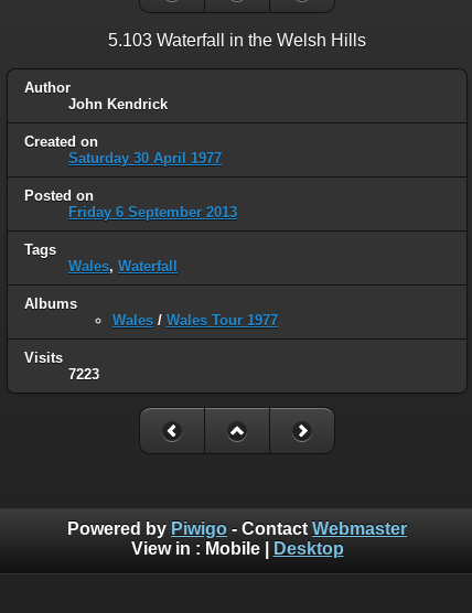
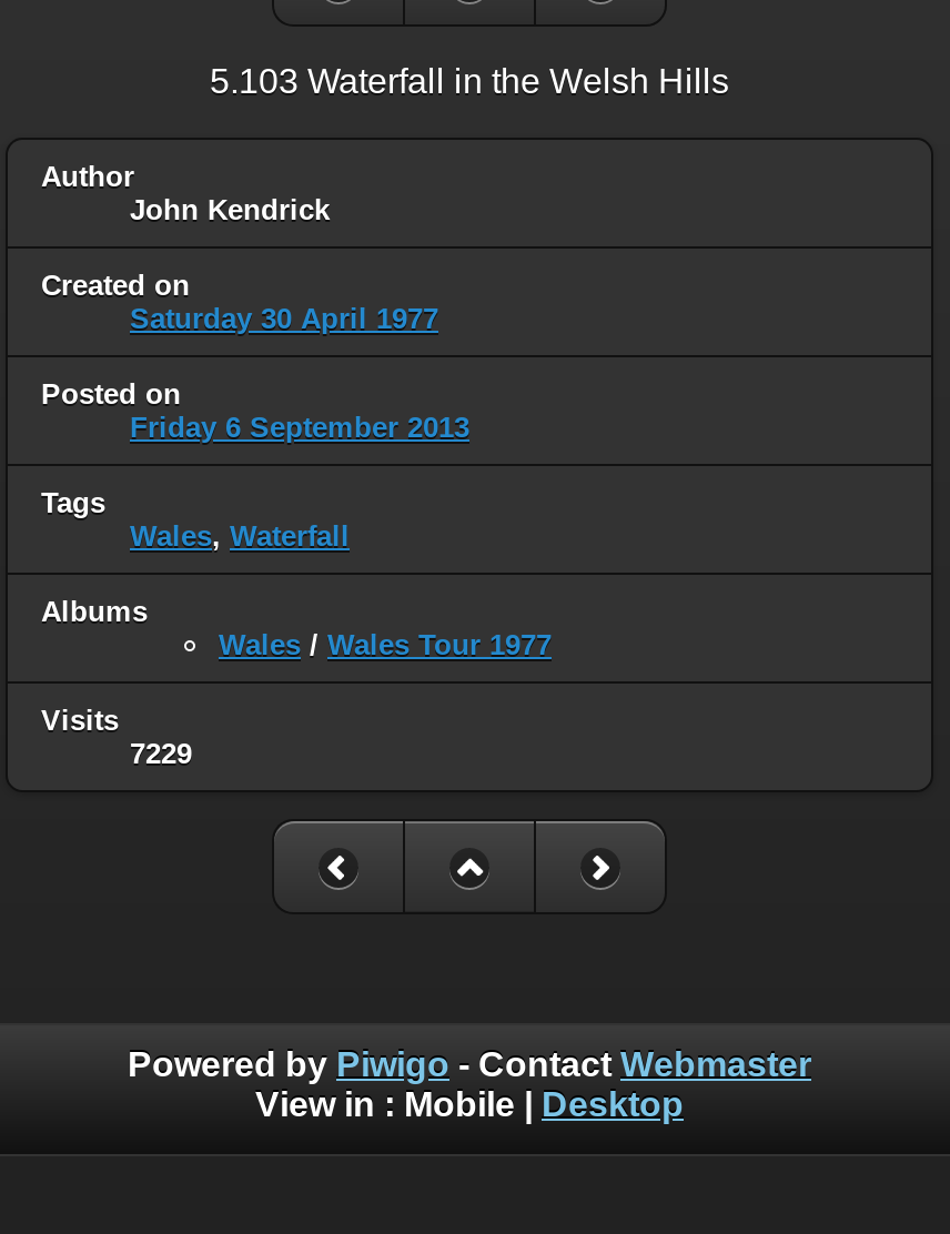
[68,366,99,382] 7223 -> [130,736,192,769] 7229

